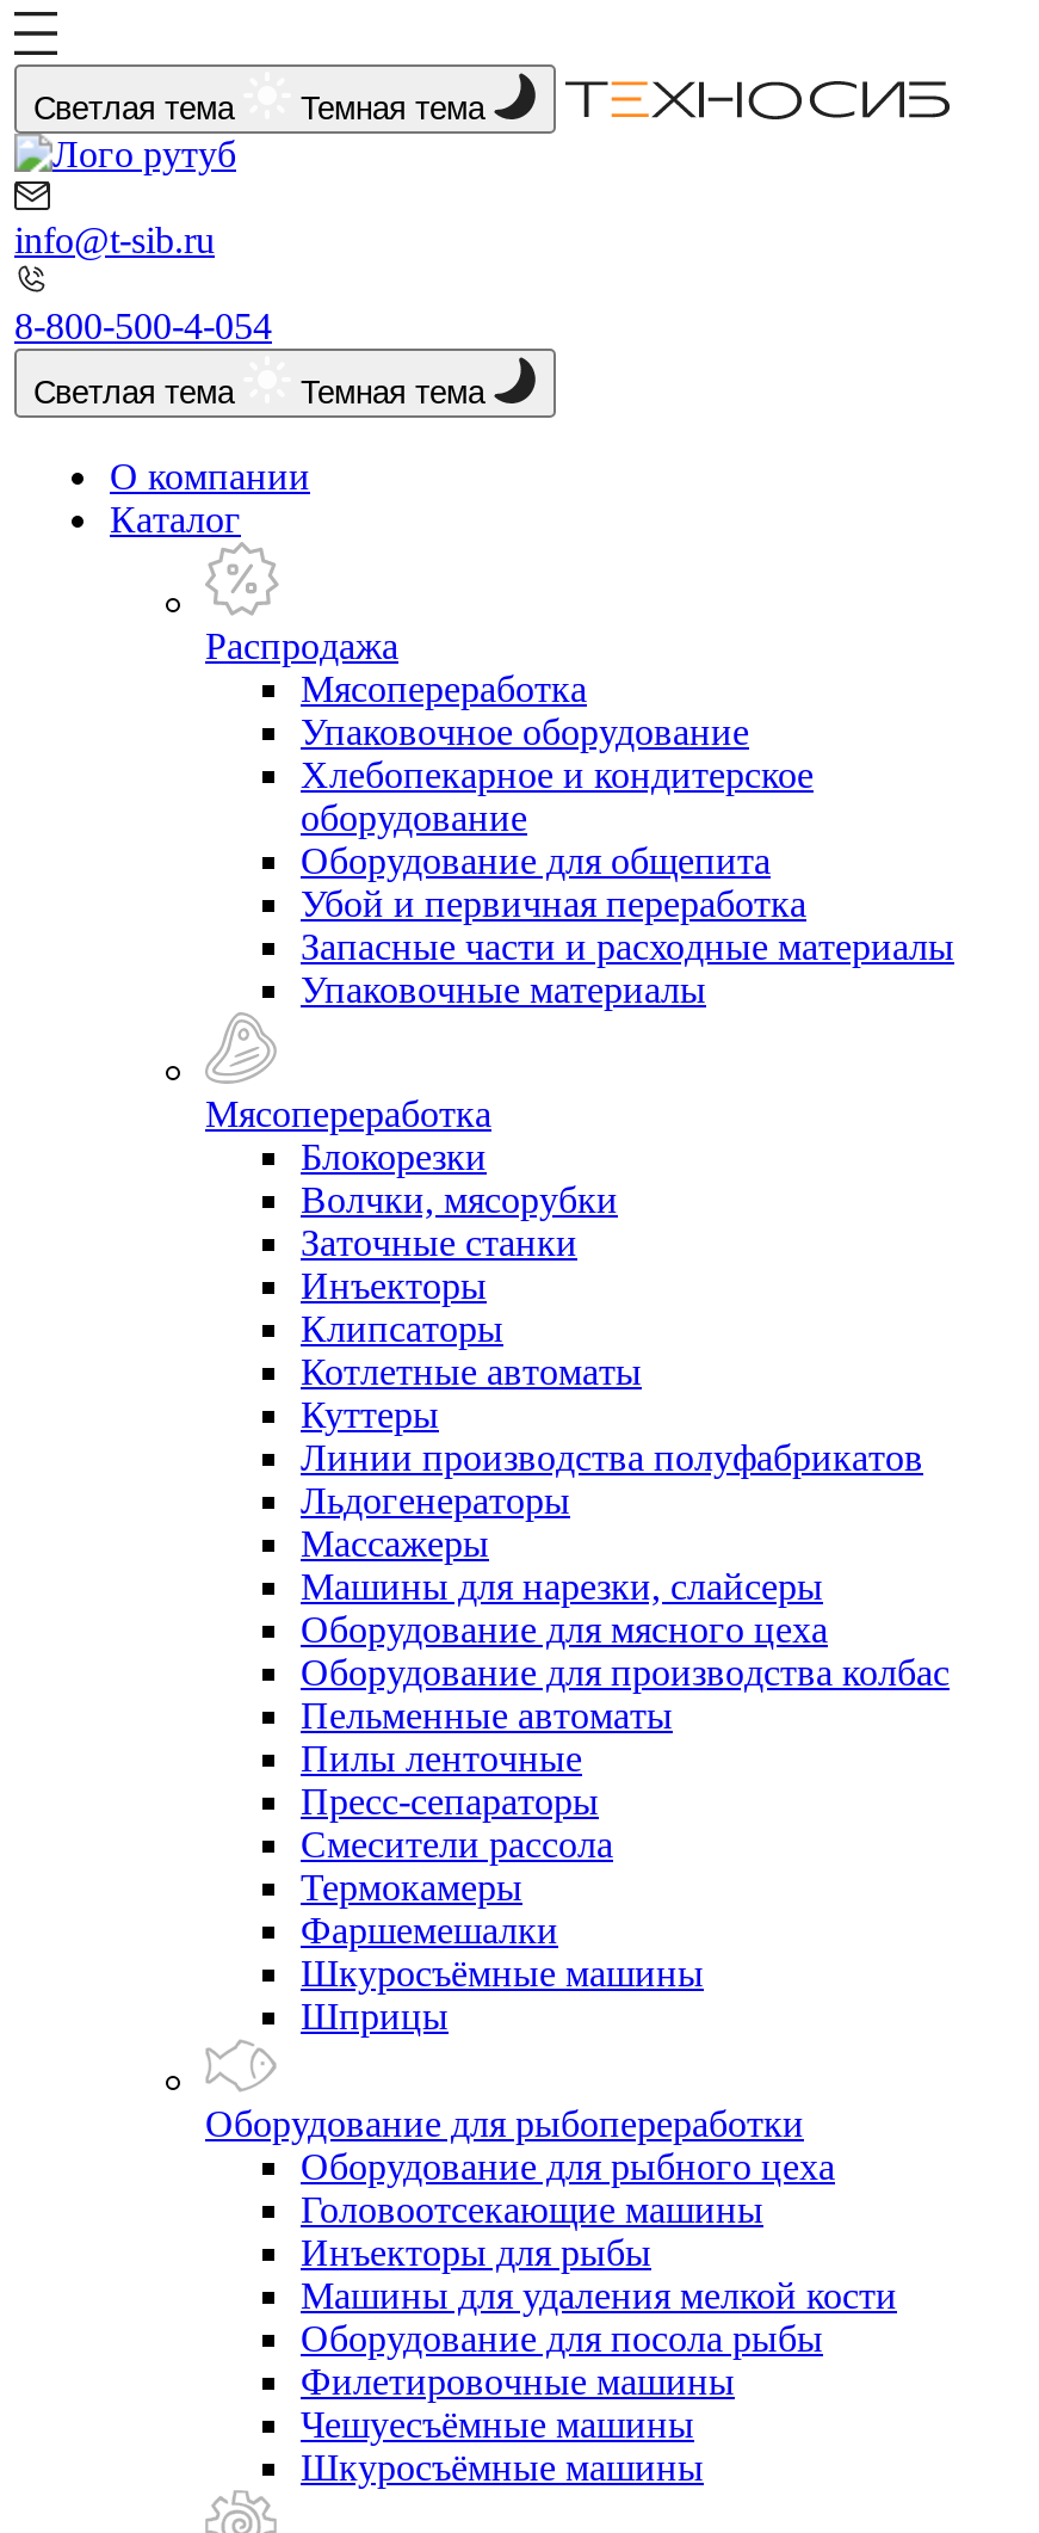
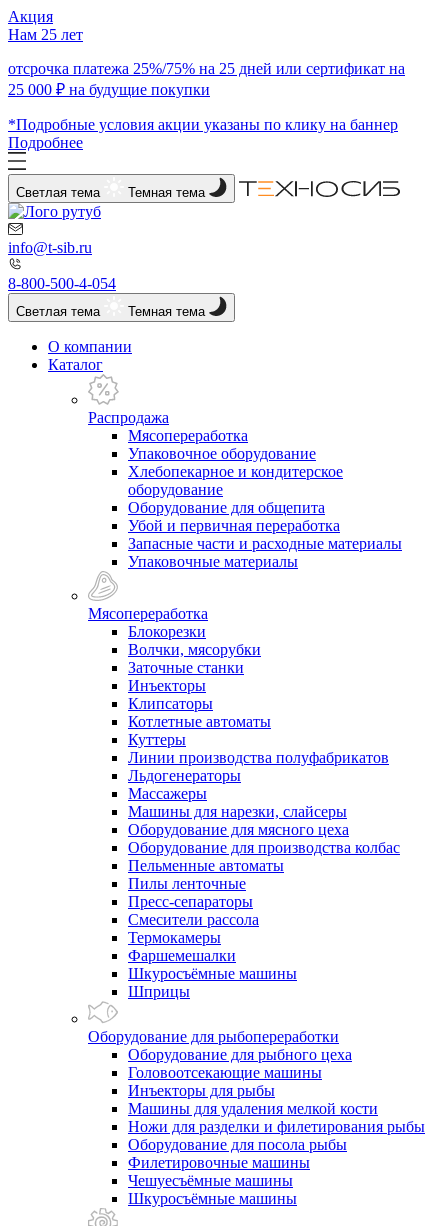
none -> [8,8,405,151] Акция | Нам 25 лет | отсрочка платежа 25%/75% на 25 дней или сертификат на | 25 000 ₽ на будущие покупки | *Подробные условия акции указаны по клику на баннер | Подробнее
none -> [128,1118,425,1135] Ножи для разделки и филетирования рыбы

